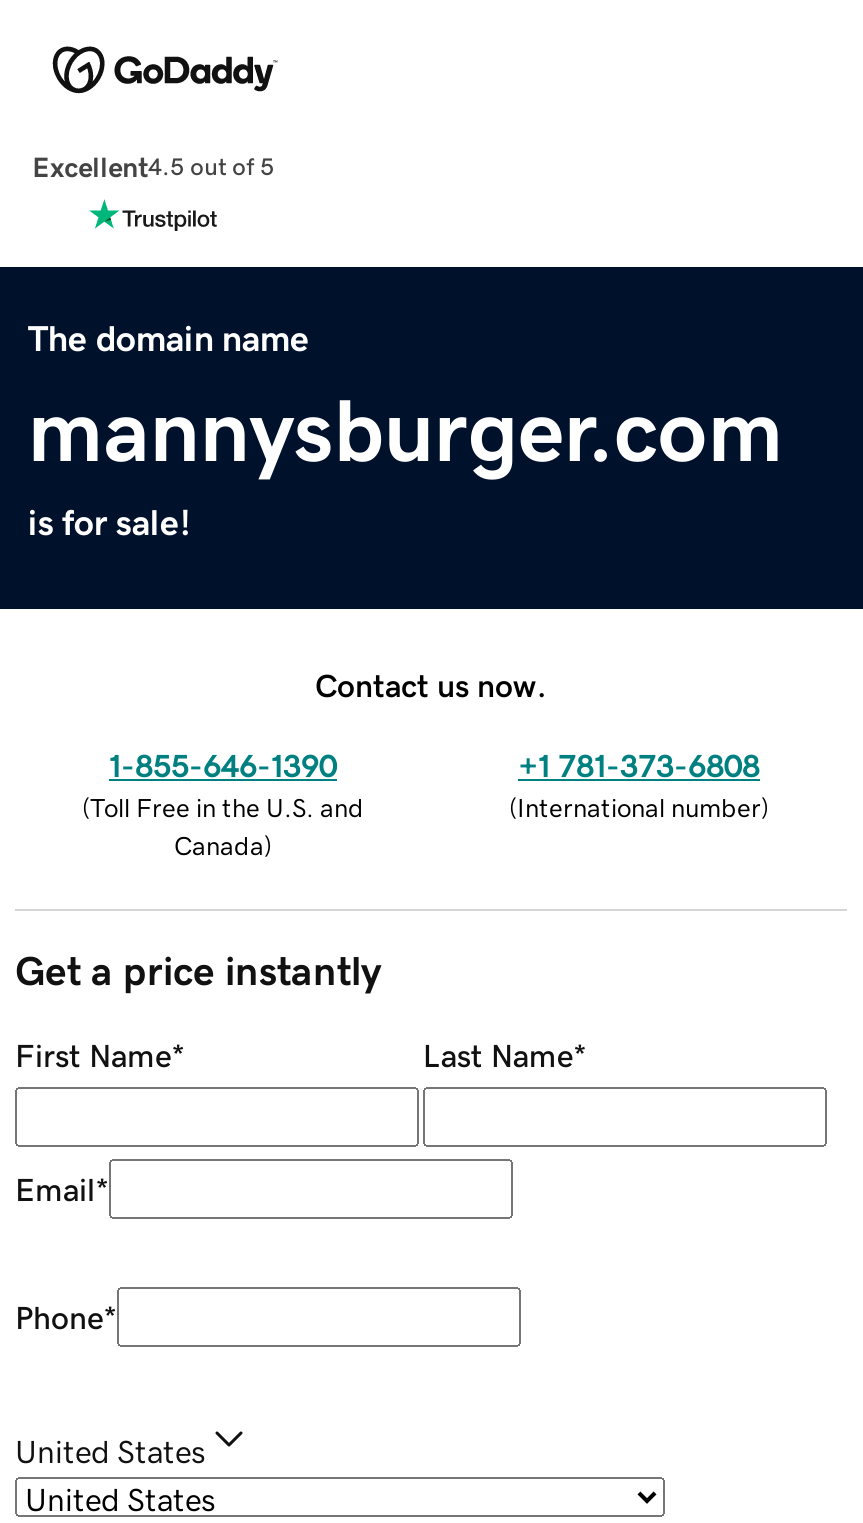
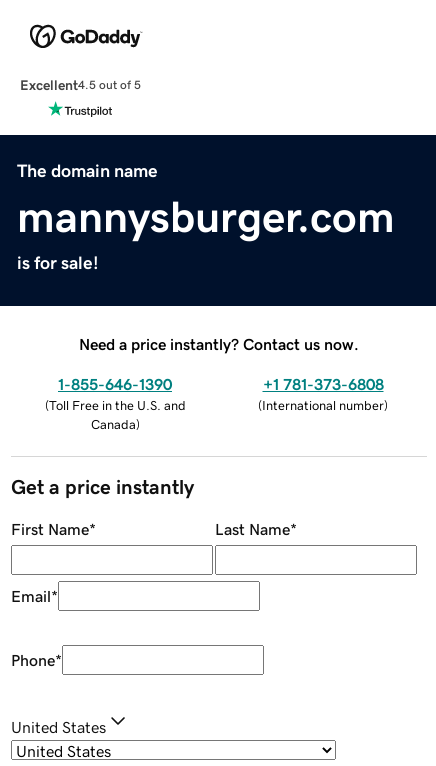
[315,668,547,700] Contact us now. -> [79,336,359,352] Need a price instantly? Contact us now.

